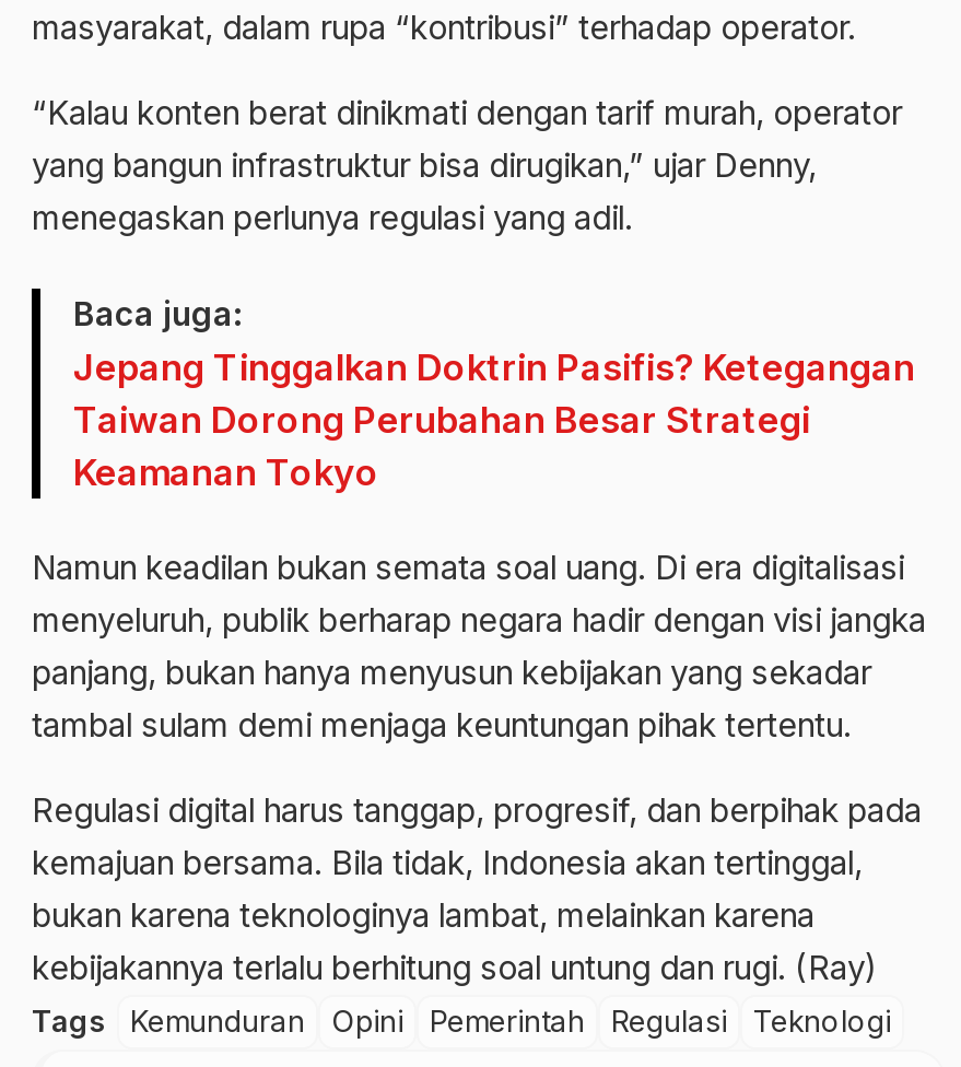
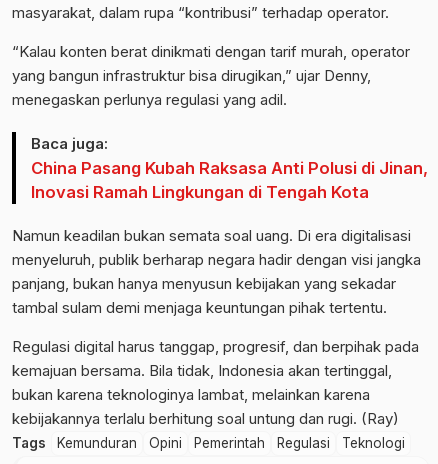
[73,346,915,495] Jepang Tinggalkan Doktrin Pasifis? Ketegangan | Taiwan Dorong Perubahan Besar Strategi | Keamanan Tokyo -> [31,158,428,202] China Pasang Kubah Raksasa Anti Polusi di Jinan, | Inovasi Ramah Lingkungan di Tengah Kota

